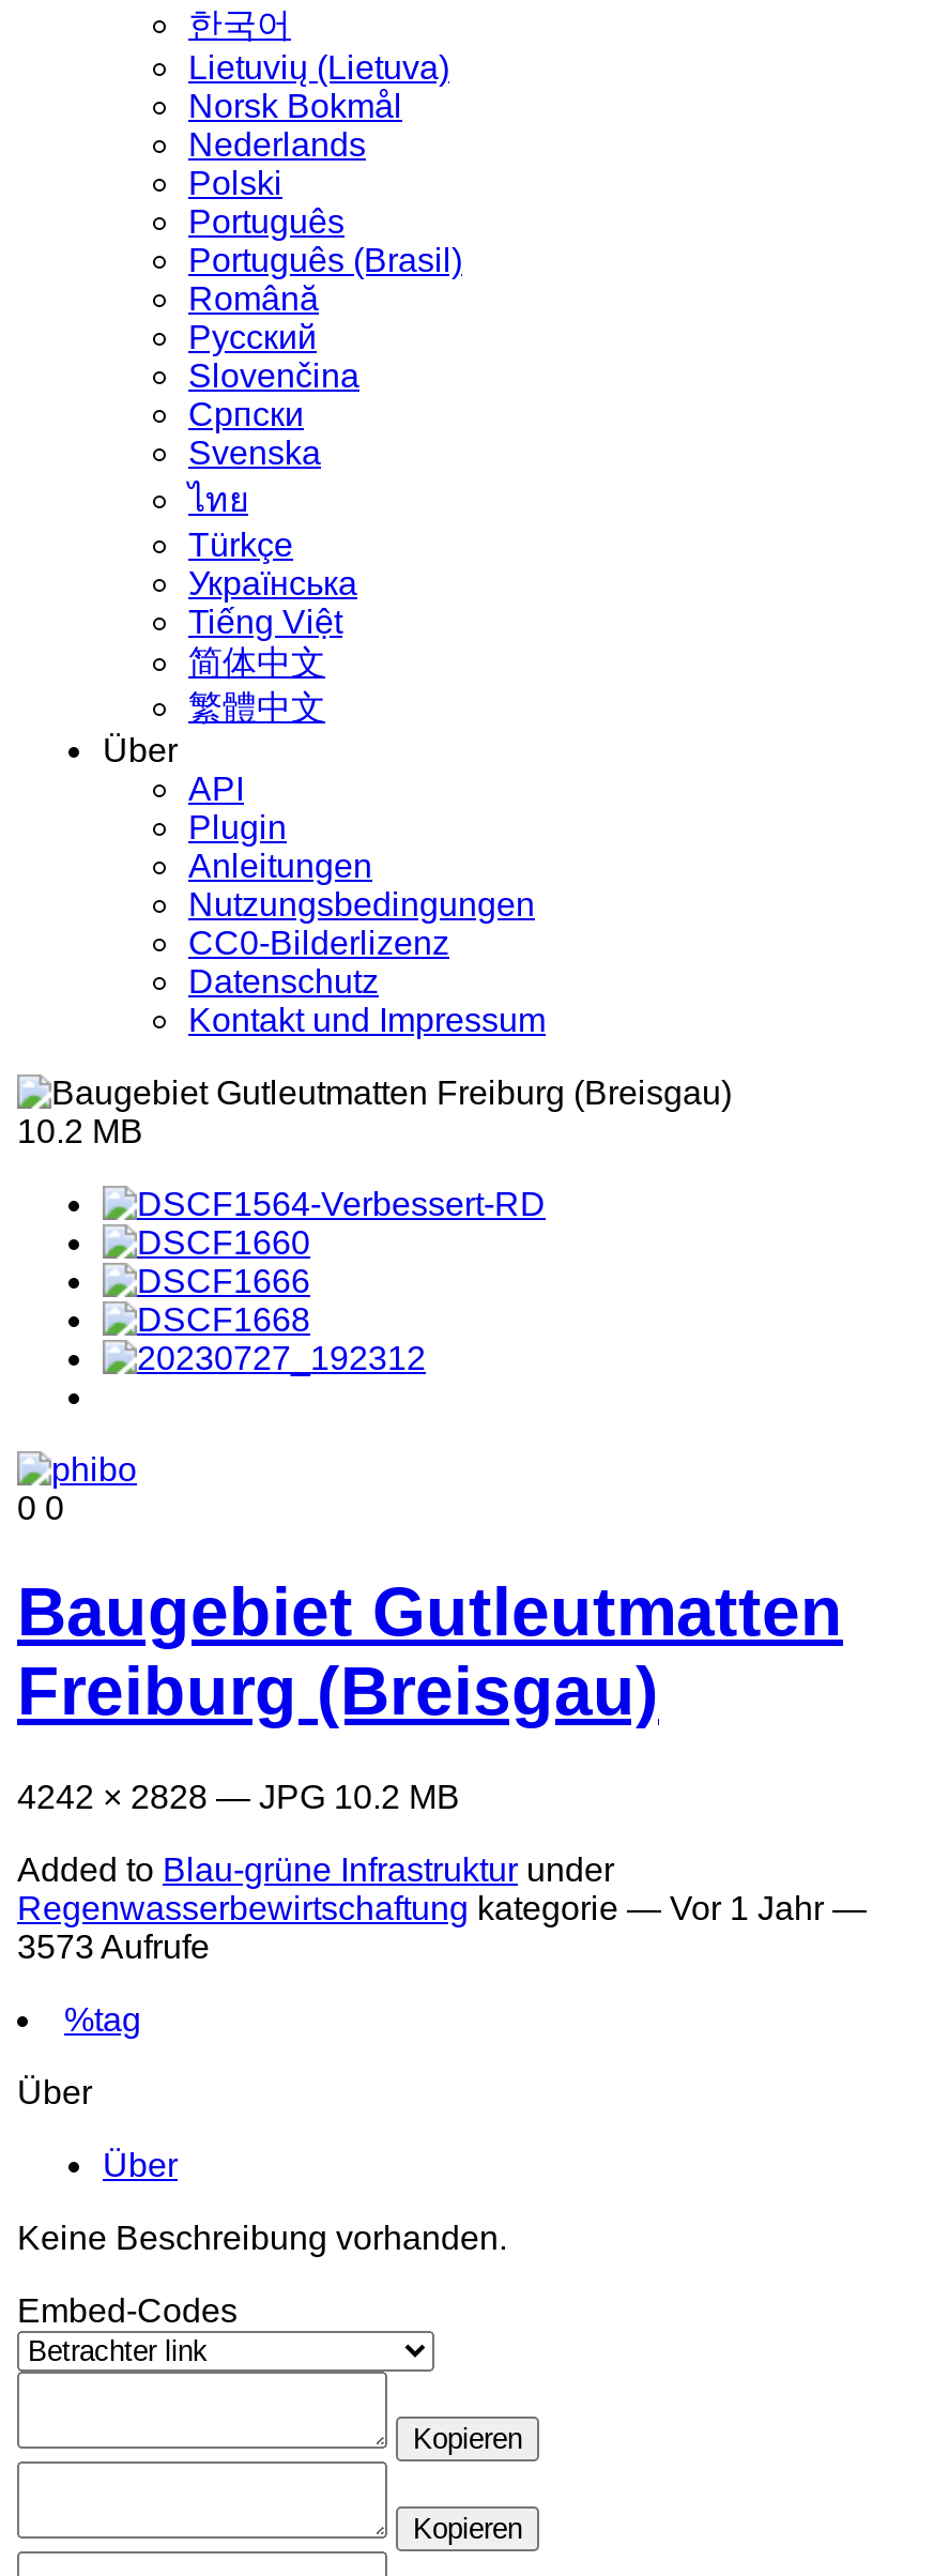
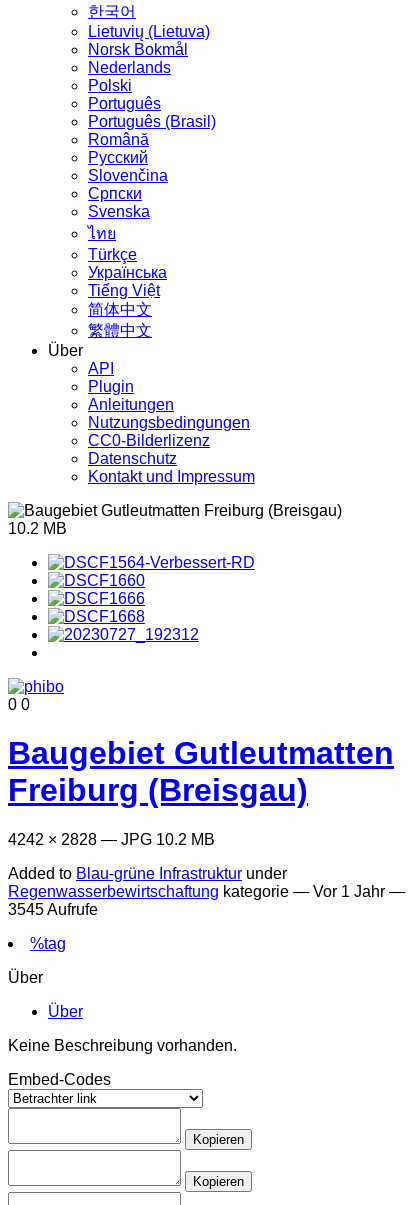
[17,1928,210,1965] 3573 Aufrufe -> [8,901,98,918] 3545 Aufrufe

